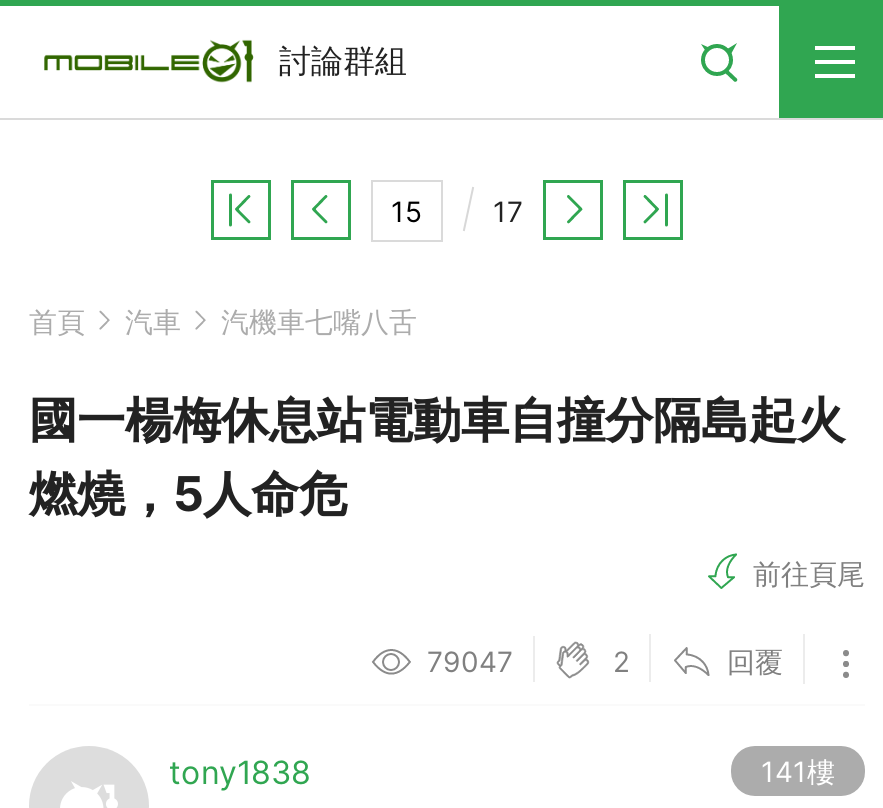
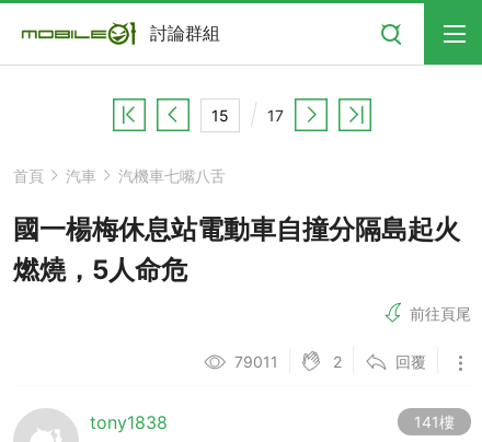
[427,645,513,679] 79047 -> [234,353,278,371] 79011

